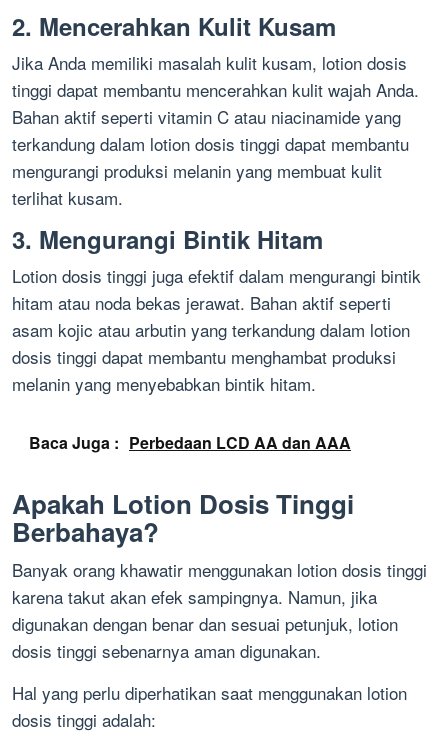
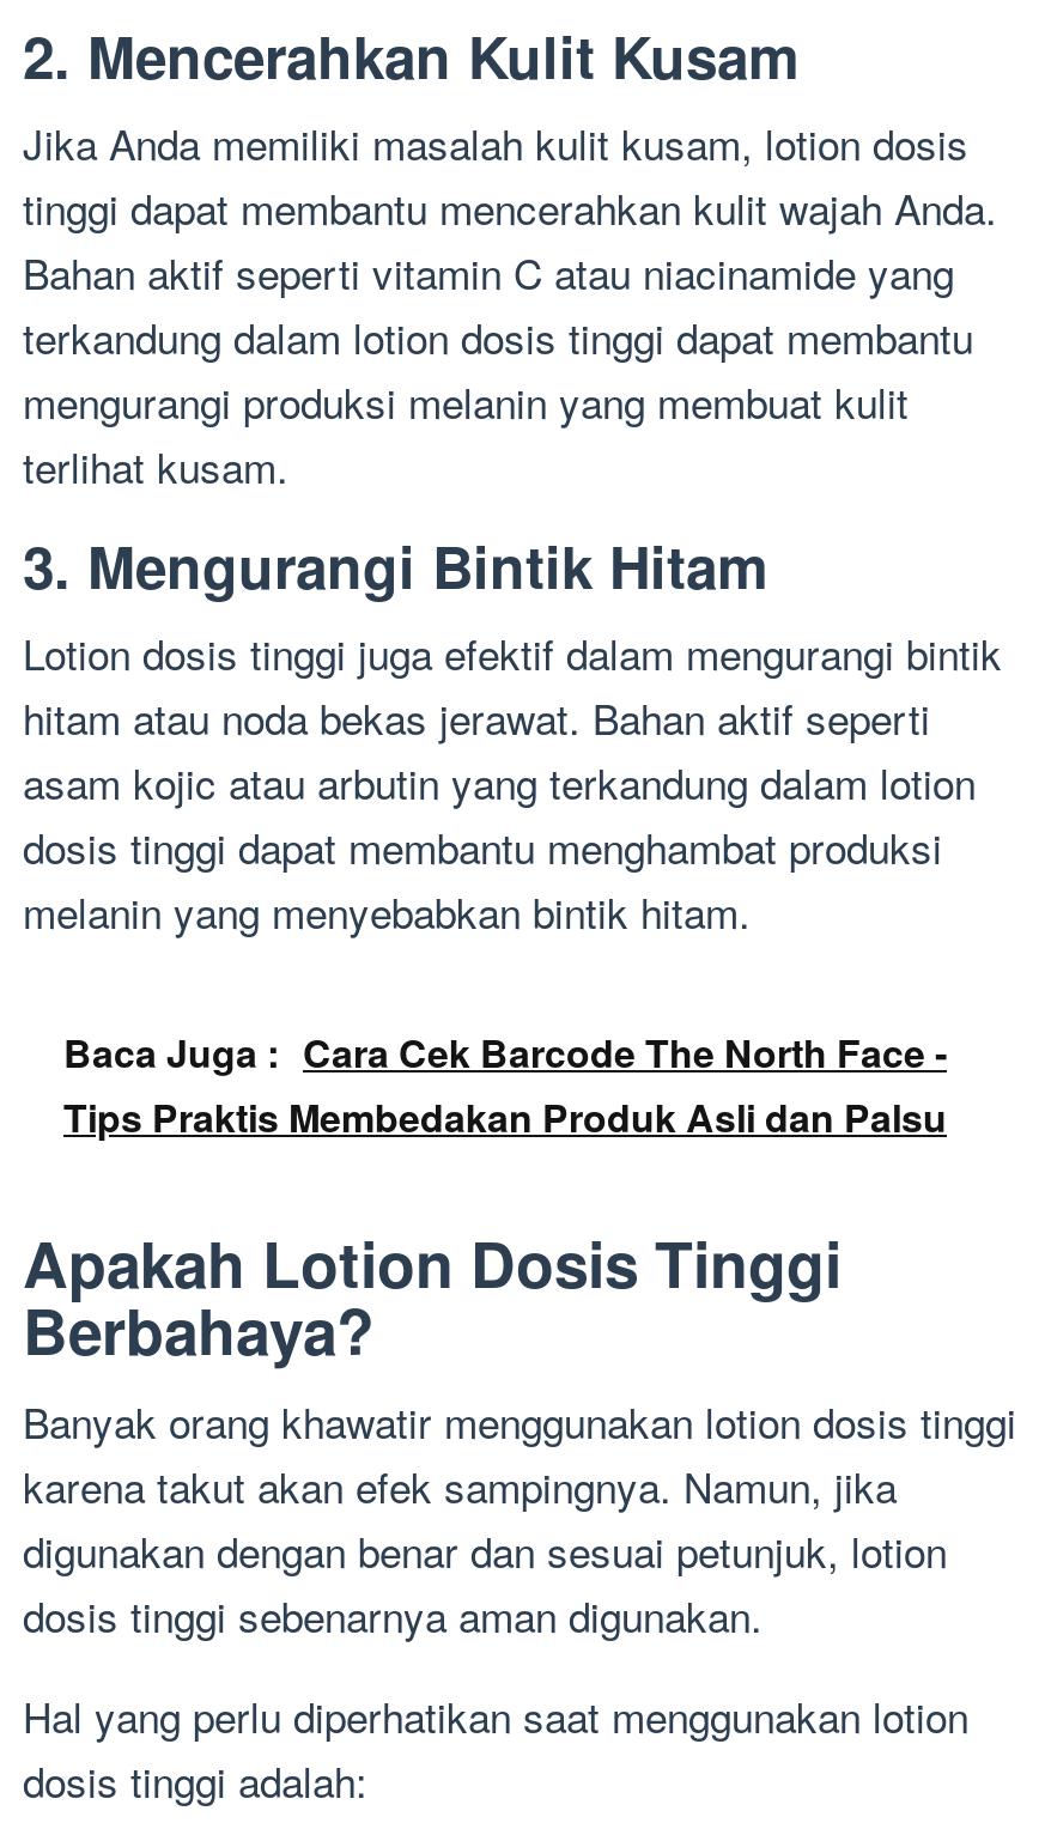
[29,431,351,454] Baca Juga : Perbedaan LCD AA dan AAA -> [63,1025,947,1144] Baca Juga : Cara Cek Barcode The North Face - | Tips Praktis Membedakan Produk Asli dan Palsu

